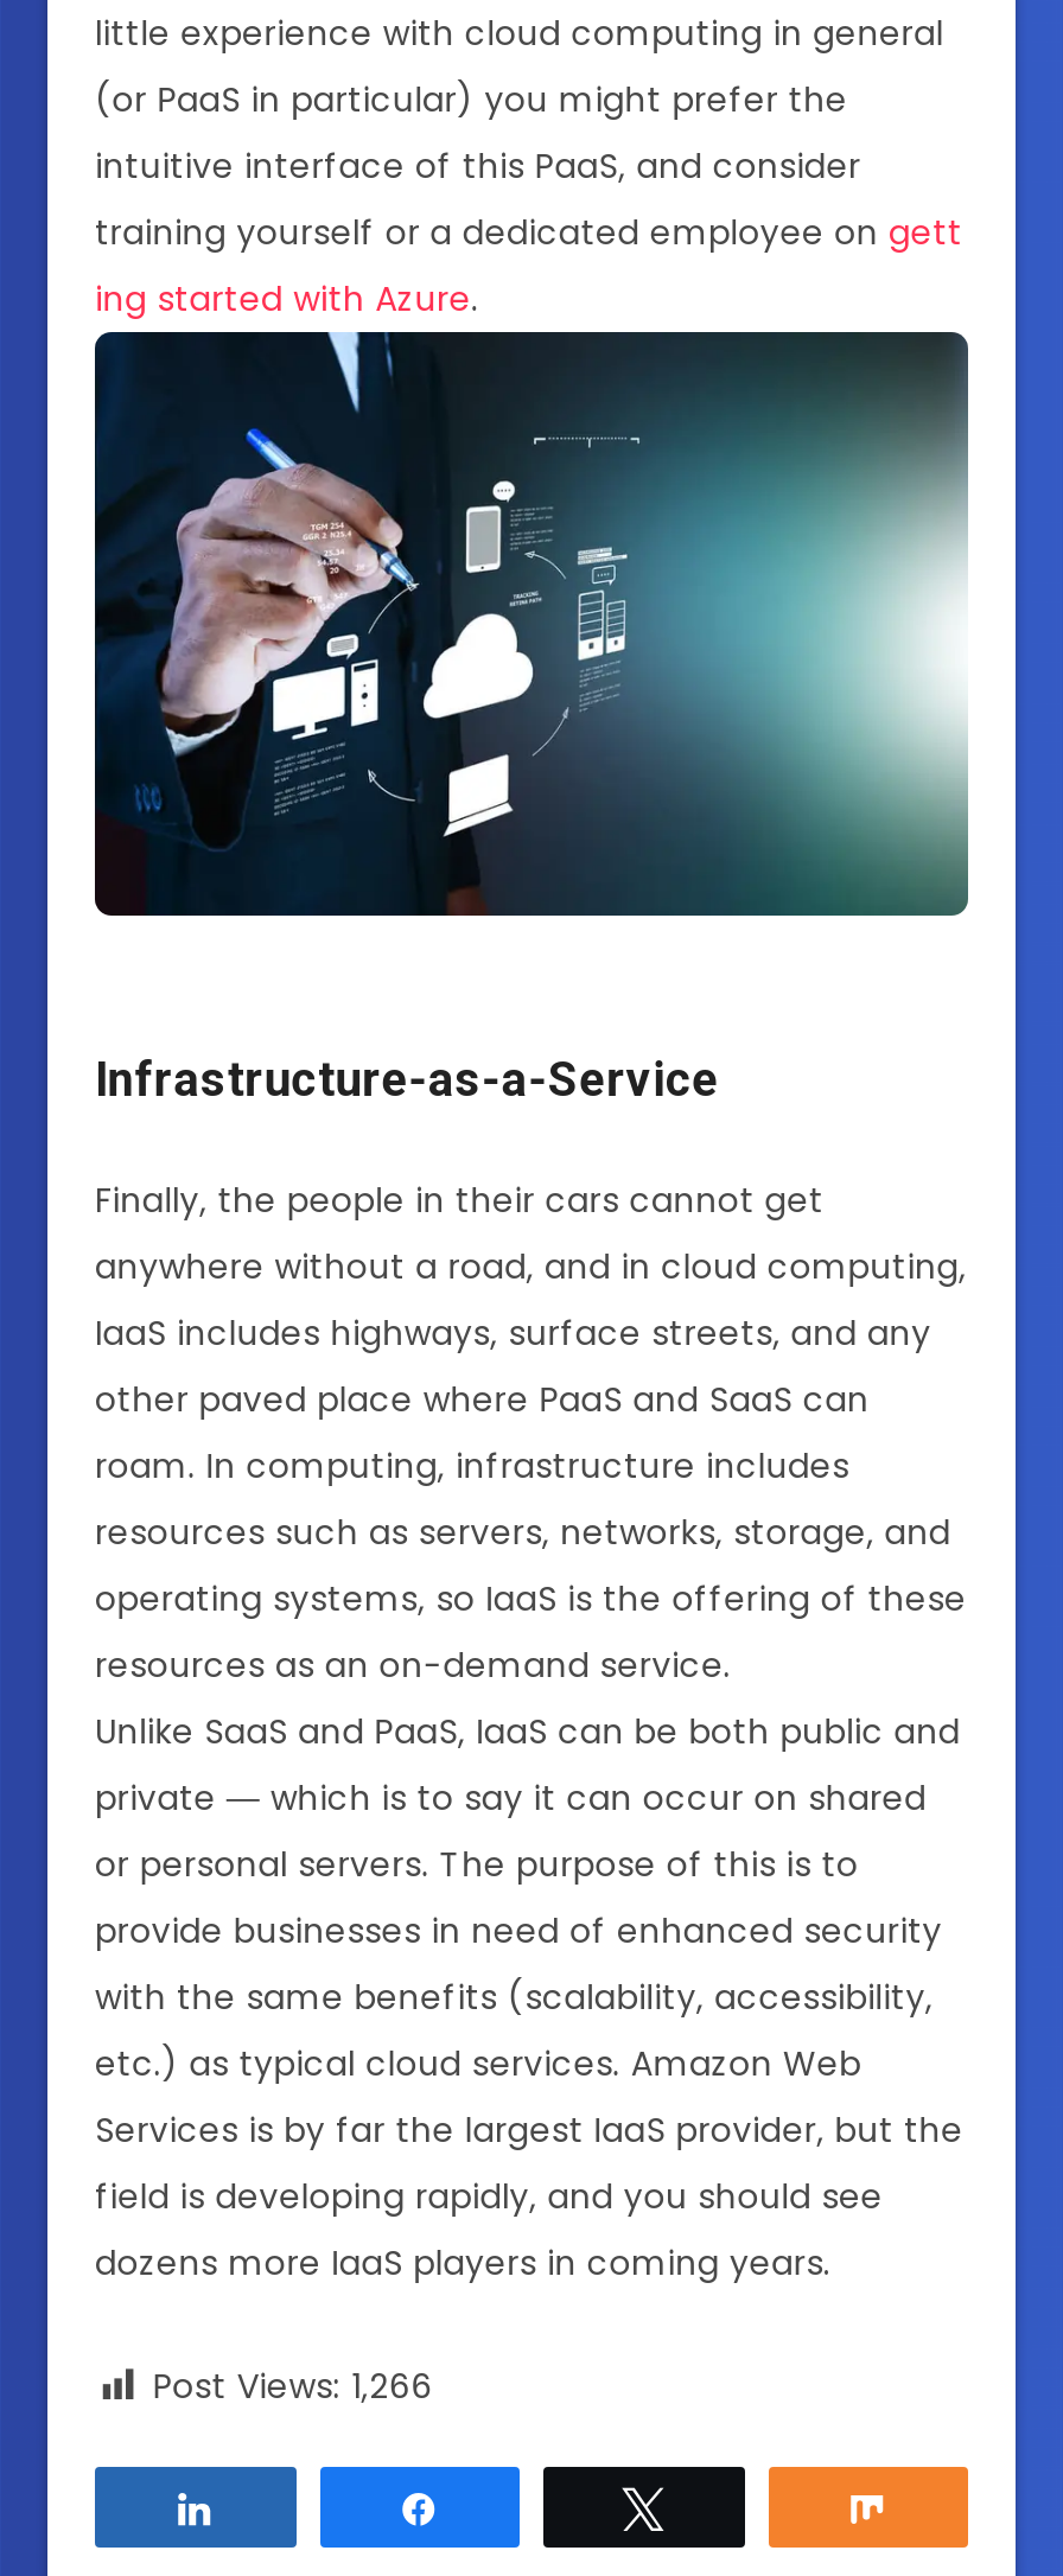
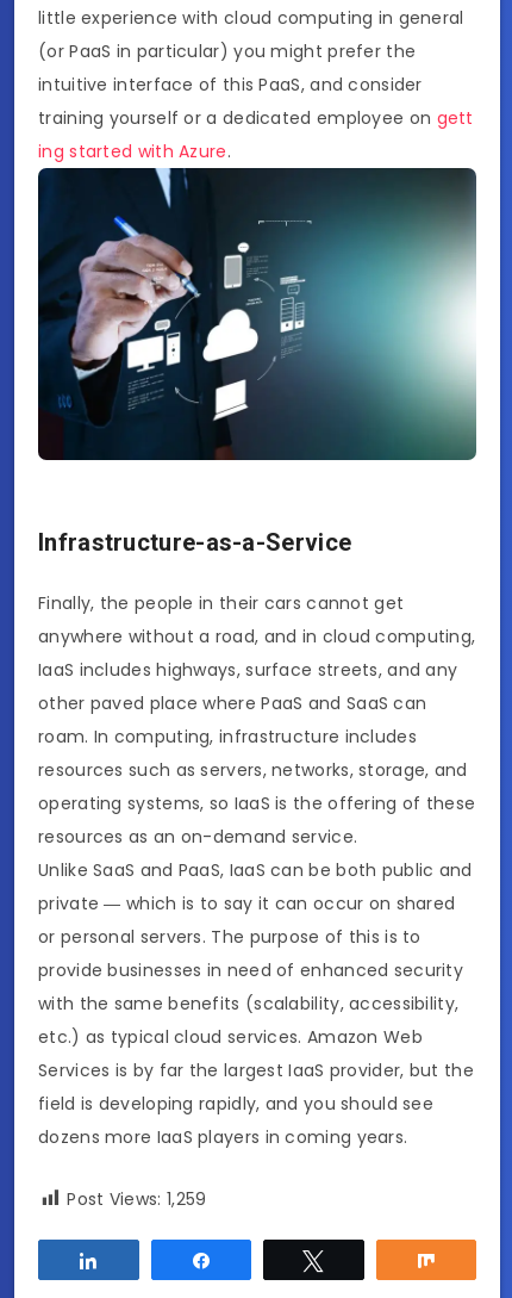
[153,2363,433,2410] Post Views: 1,266 -> [67,1187,206,1211] Post Views: 1,259

